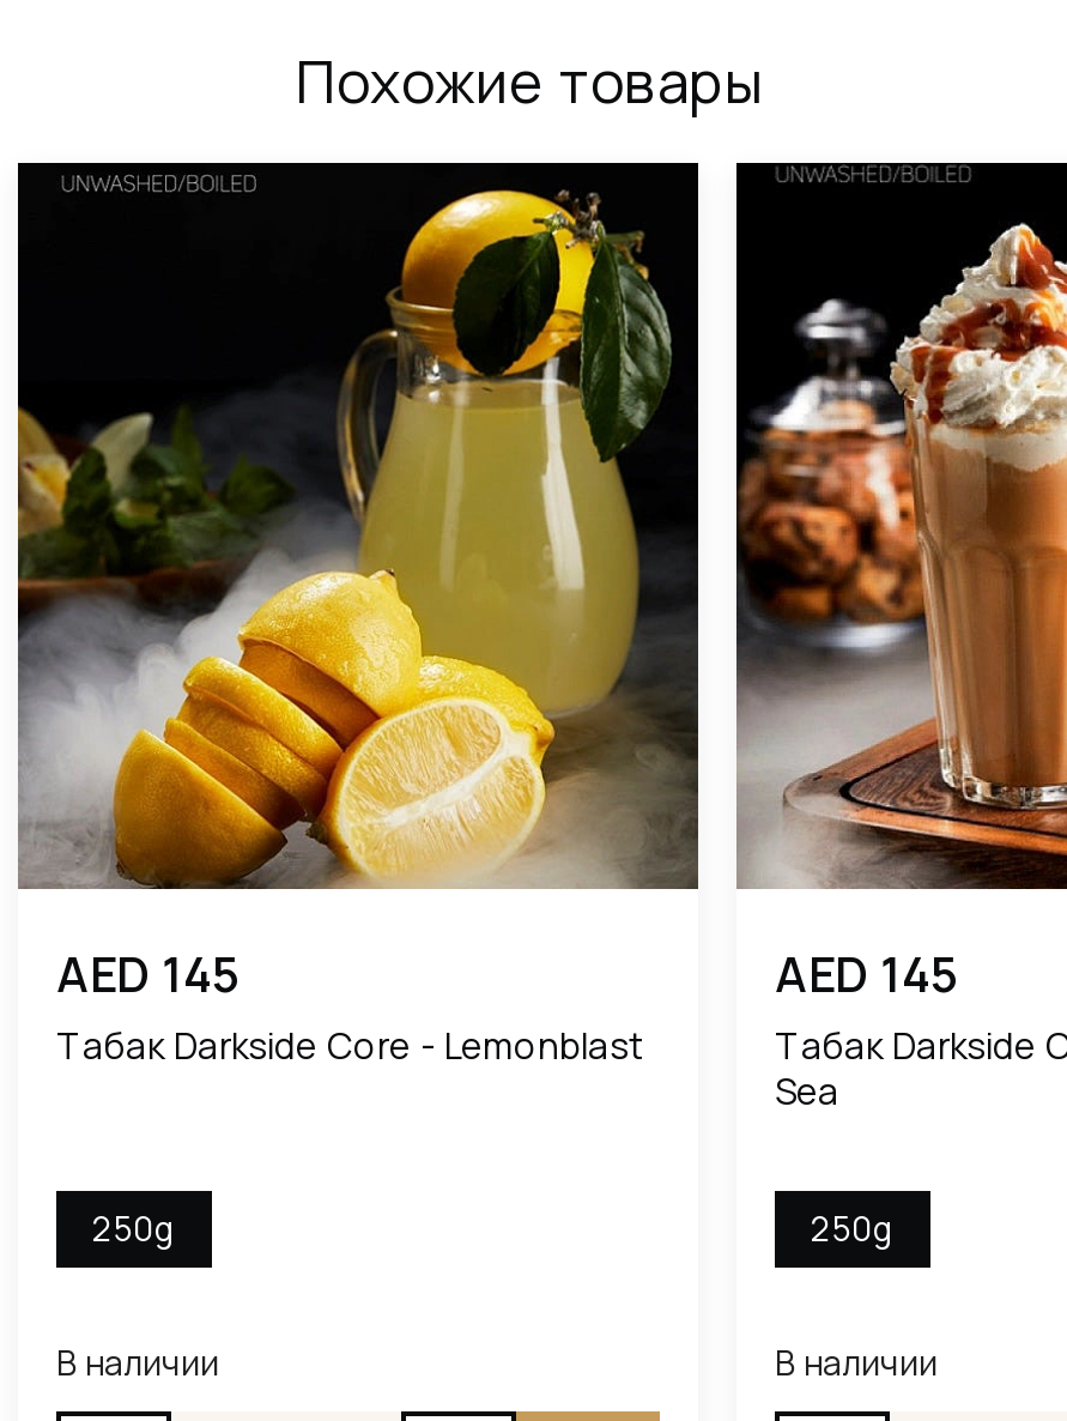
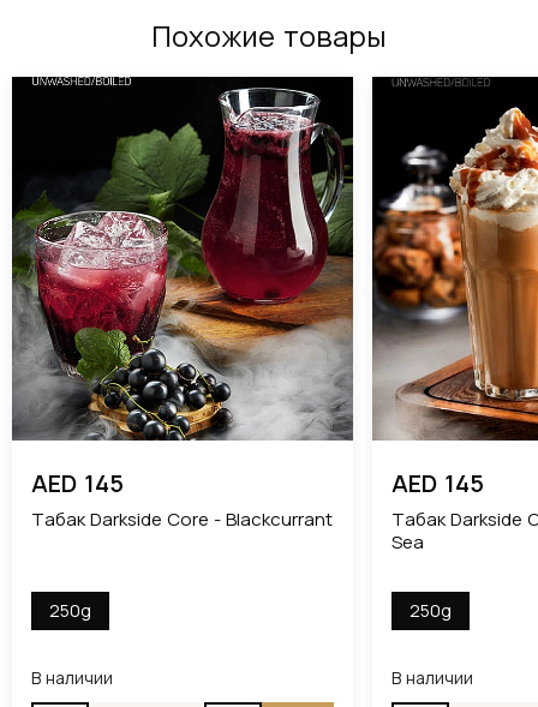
[16,161,701,891] [image] -> [11,77,354,442] [image]
[56,1020,643,1070] Табак Darkside Core - Lemonblast -> [31,506,333,531] Табак Darkside Core - Blackcurrant

